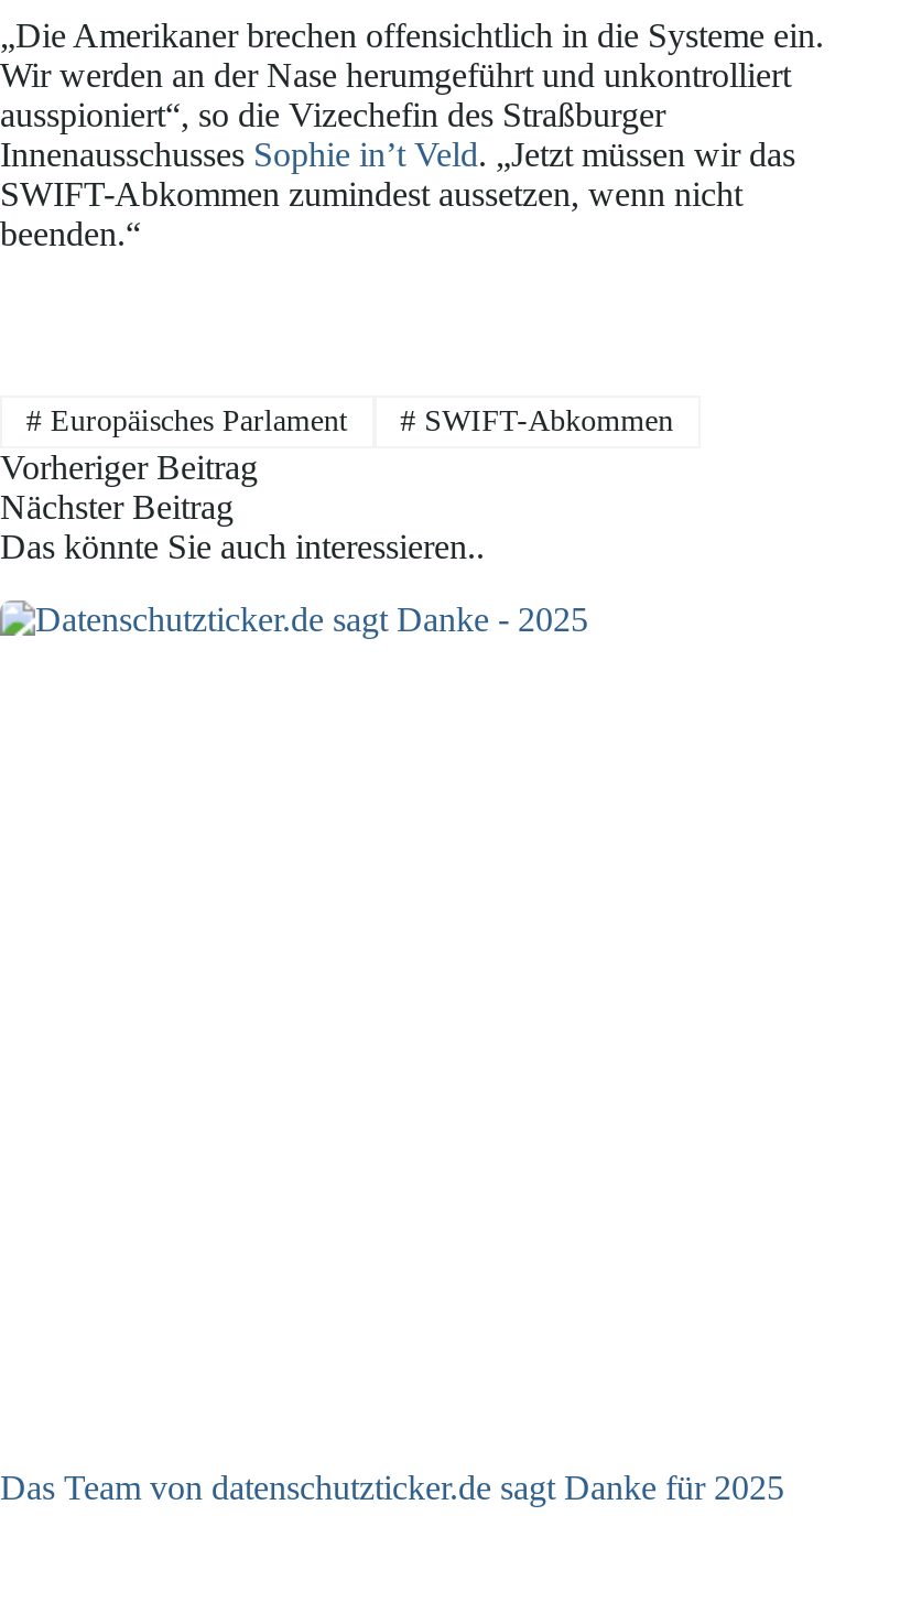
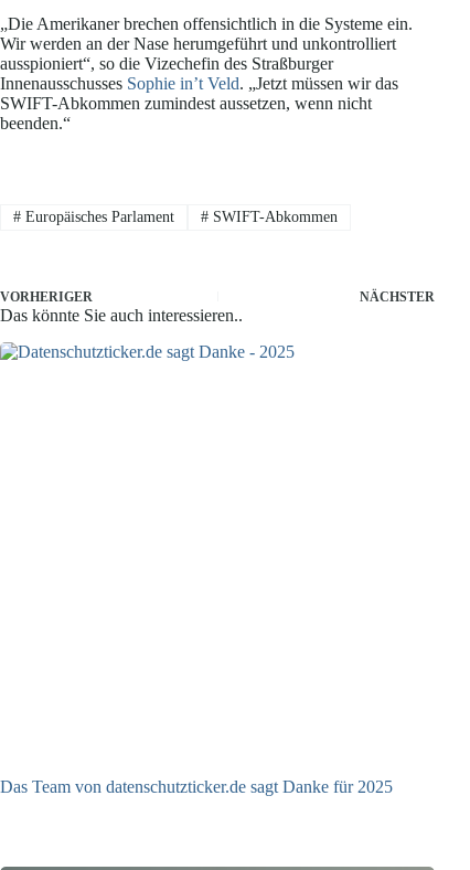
[0,448,258,526] Vorheriger Beitrag | Nächster Beitrag -> [0,289,435,305] VORHERIGER | NÄCHSTER

